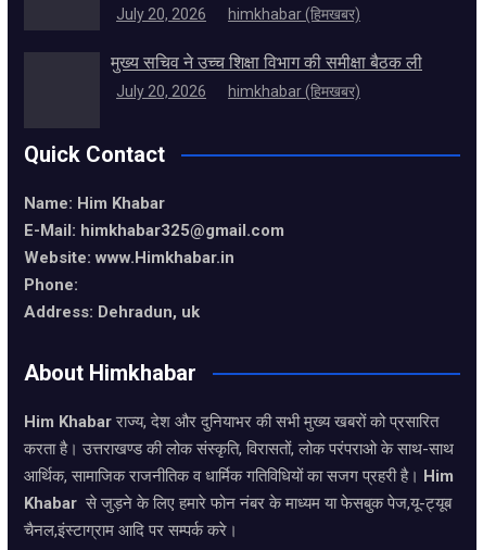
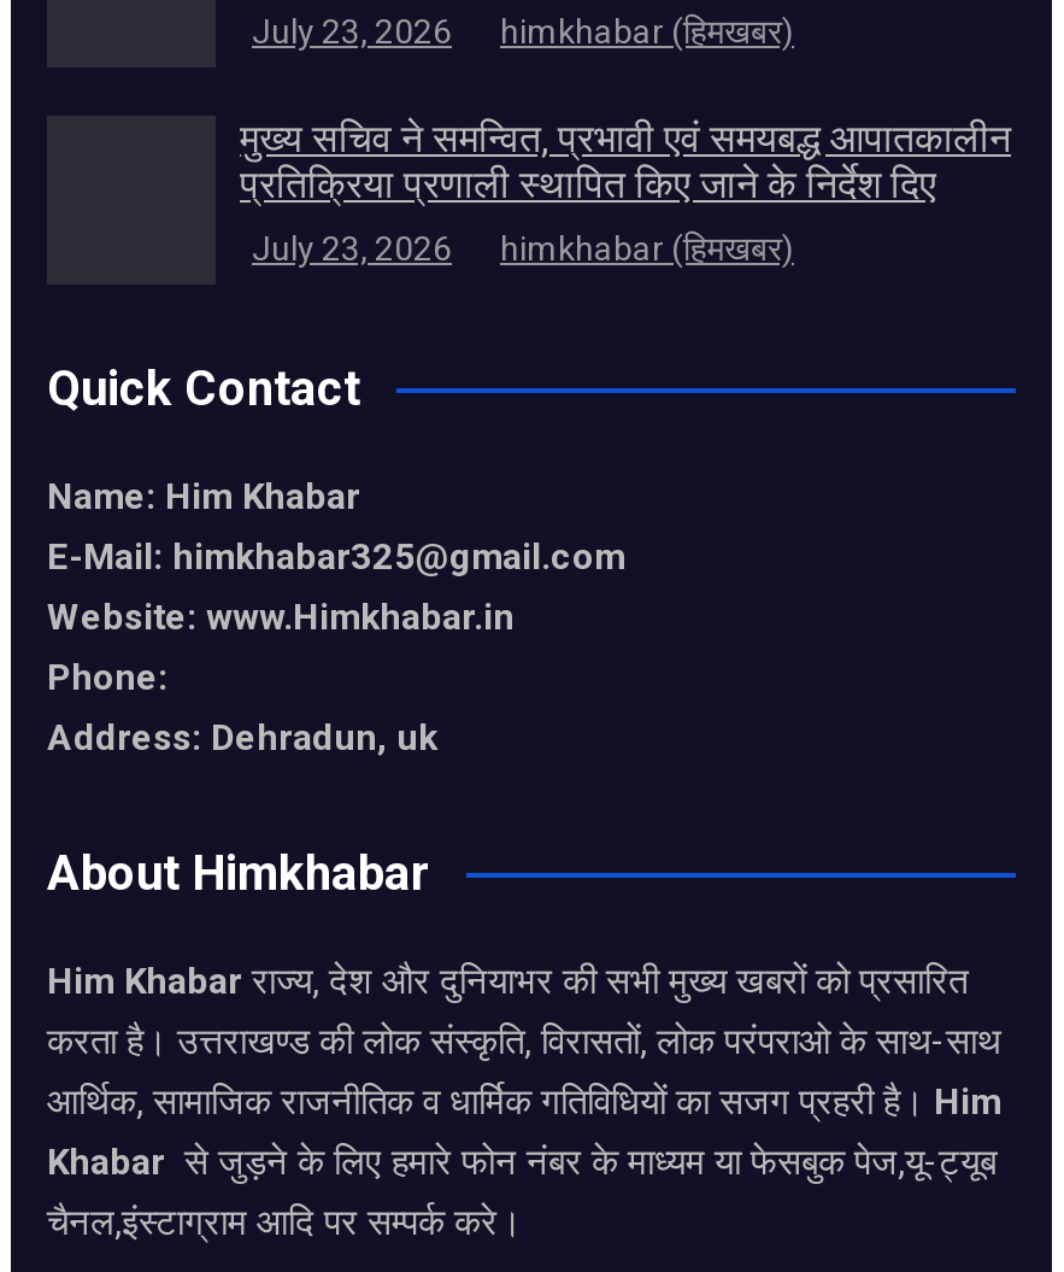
[116,5,360,22] July 20, 2026 himkhabar (हिमखबर) -> [252,11,794,50] July 23, 2026 himkhabar (हिमखबर)
[111,52,422,72] मुख्य सचिव ने उच्च शिक्षा विभाग की समीक्षा बैठक ली -> [240,115,1011,206] मुख्य सचिव ने समन्वित, प्रभावी एवं समयबद्ध आपातकालीन | प्रतिक्रिया प्रणाली स्थापित किए जाने के निर्देश दिए
[116,82,360,100] July 20, 2026 himkhabar (हिमखबर) -> [252,228,794,267] July 23, 2026 himkhabar (हिमखबर)

